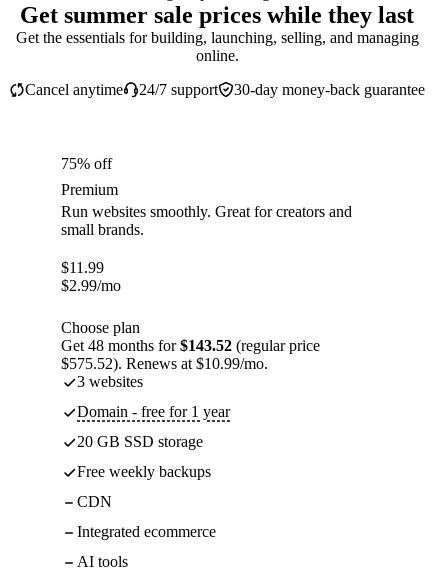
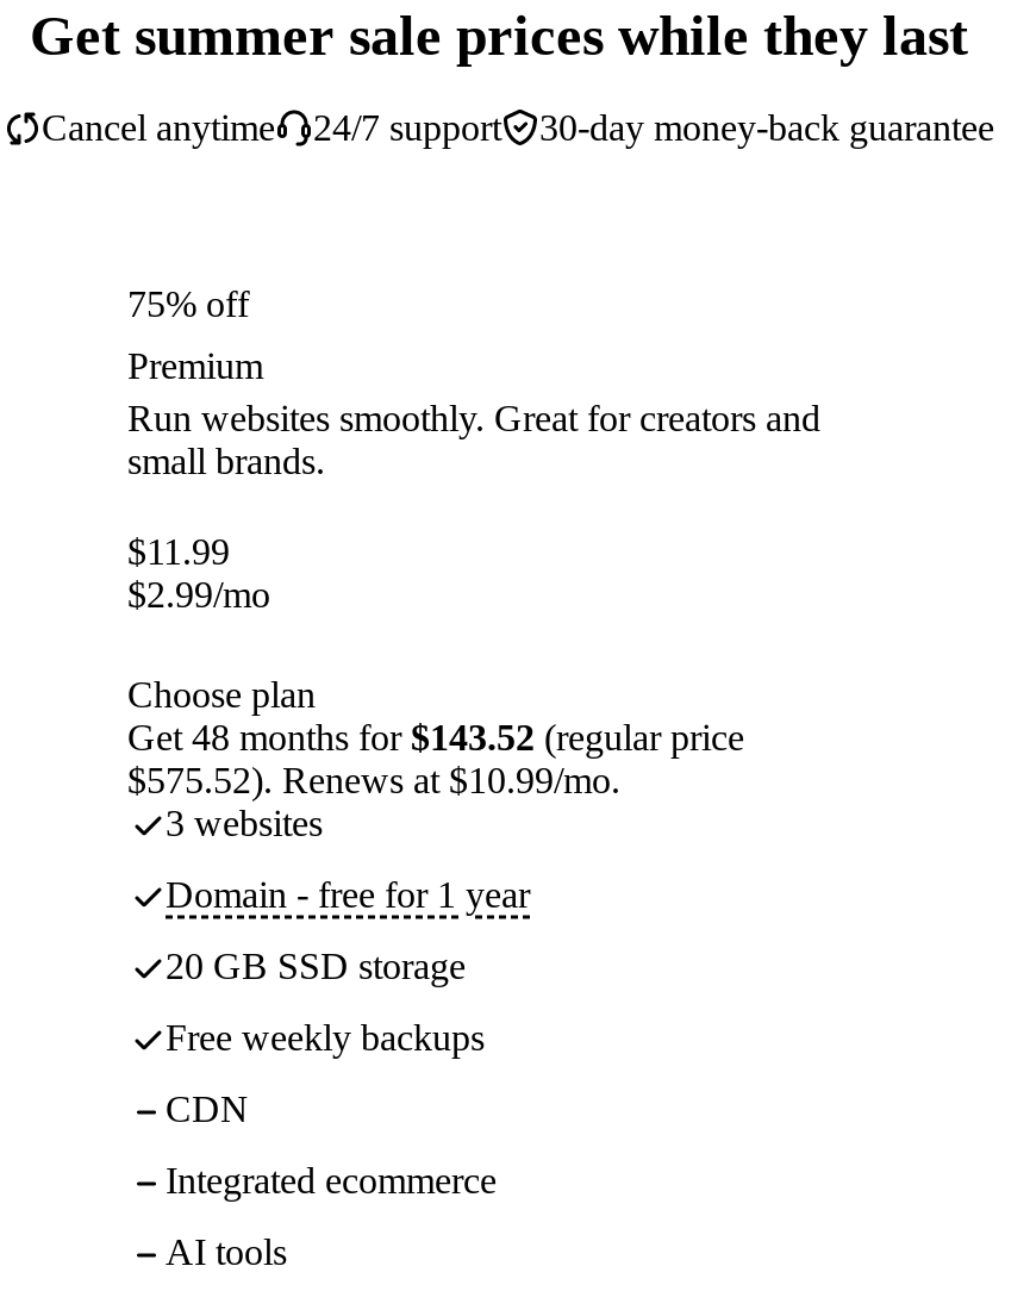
[15,29,418,64] Get the essentials for building, launching, selling, and managing | online. -> none

